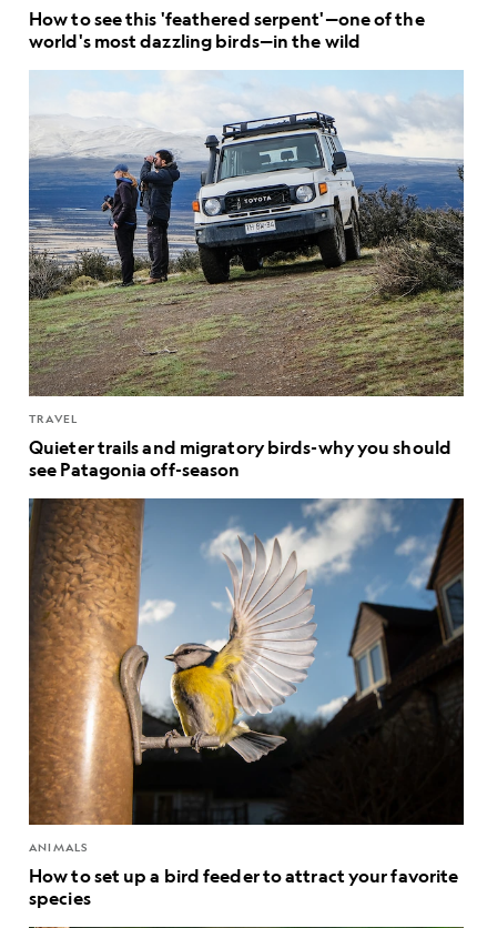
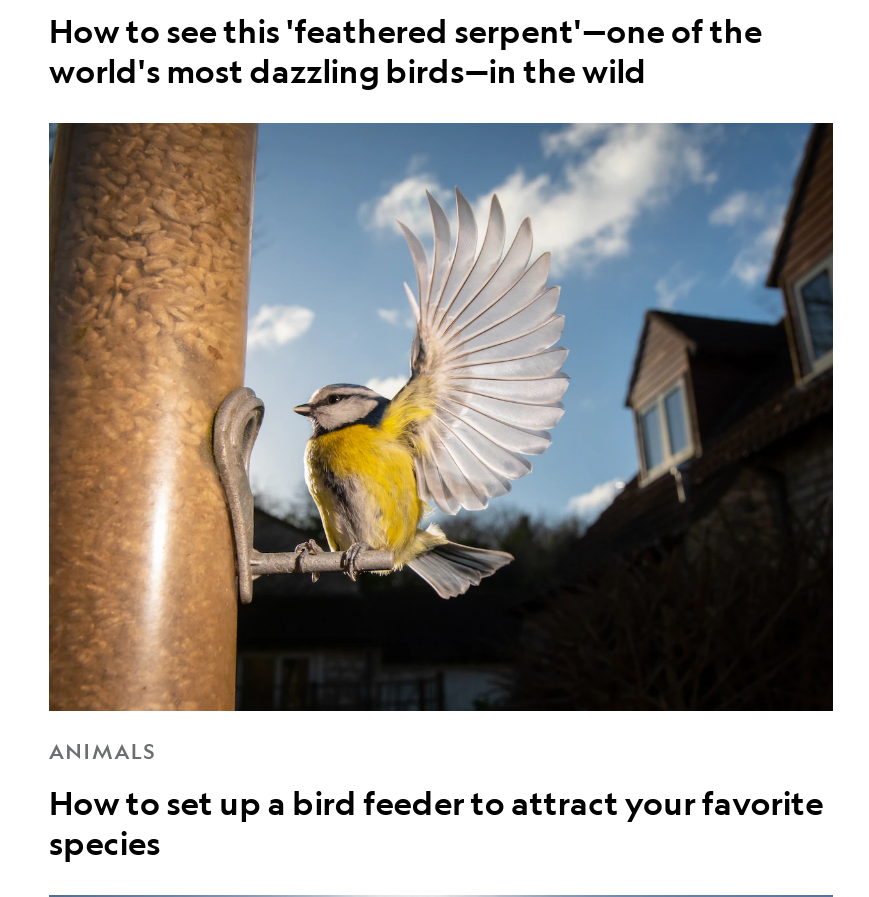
[28,70,465,481] [image] | TRAVEL | Quieter trails and migratory birds-why you should | see Patagonia off-season -> none

